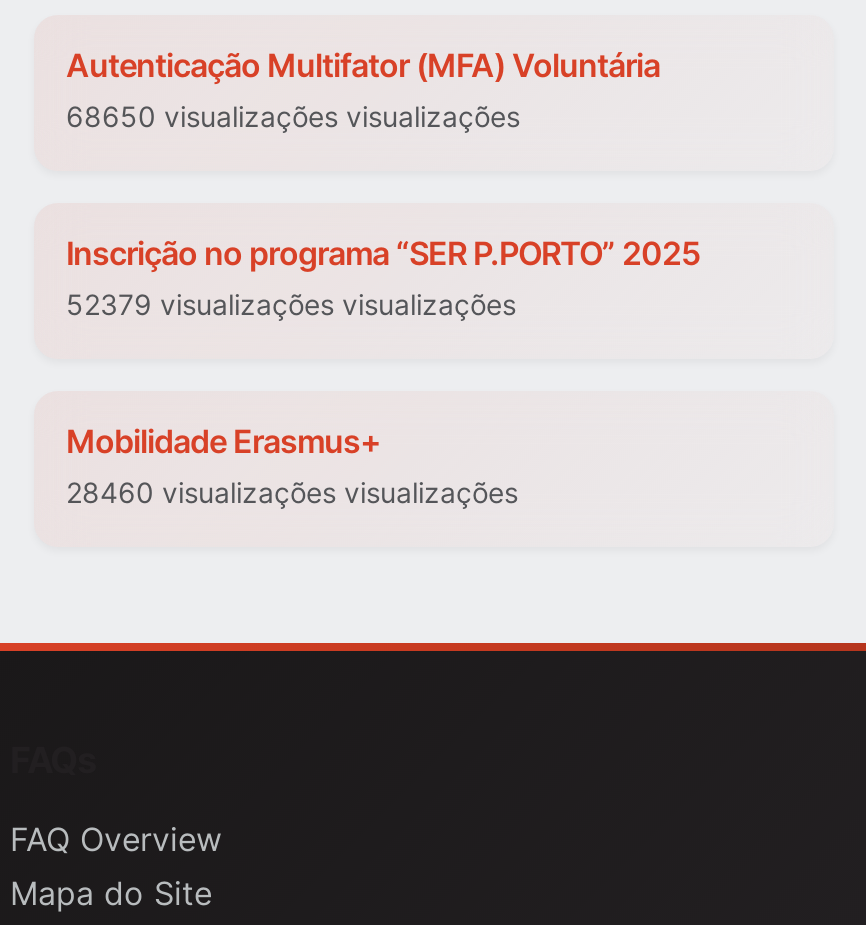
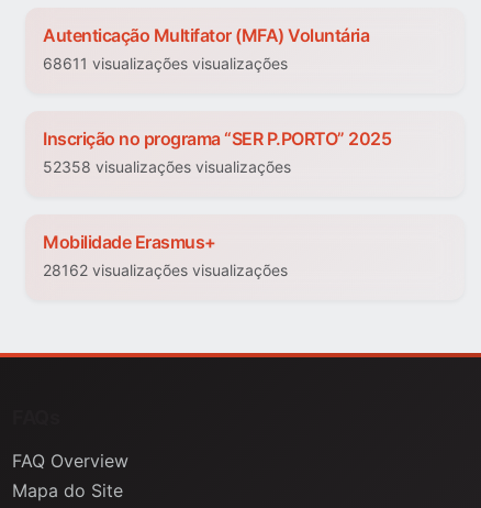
[66,100,520,134] 68650 visualizações visualizações -> [43,54,288,73] 68611 visualizações visualizações
[66,288,516,322] 52379 visualizações visualizações -> [43,158,291,176] 52358 visualizações visualizações
[66,476,518,510] 28460 visualizações visualizações -> [43,261,288,280] 28162 visualizações visualizações

